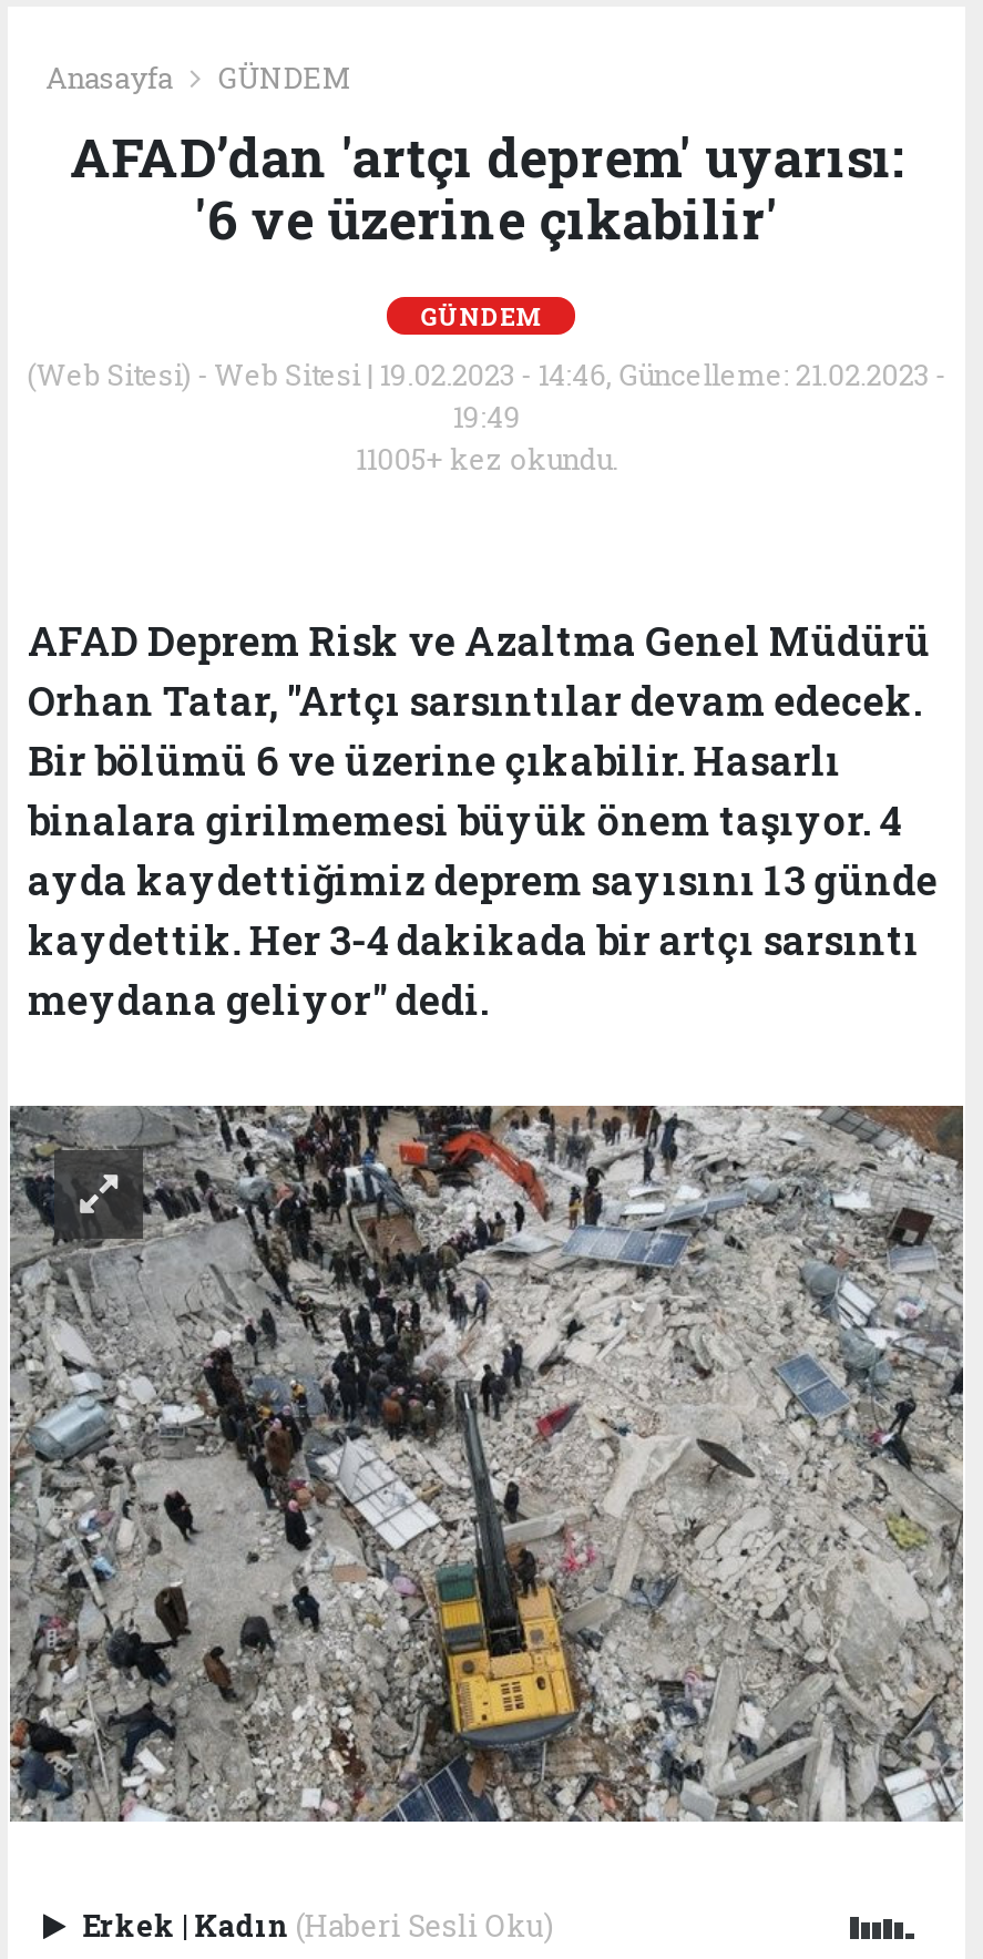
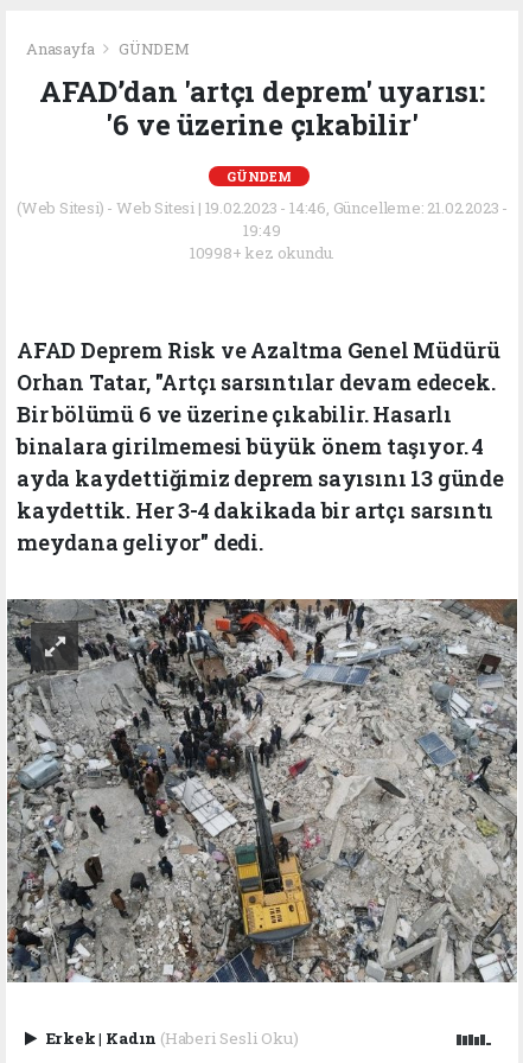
[355,439,618,479] 11005+ kez okundu. -> [189,242,335,263] 10998+ kez okundu.

